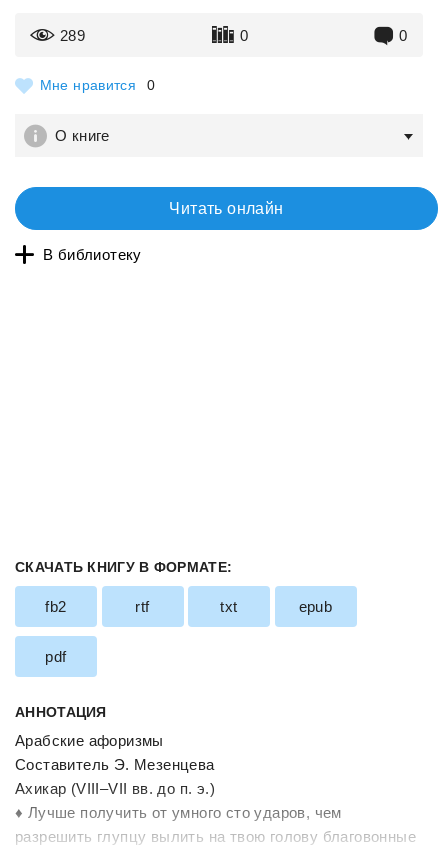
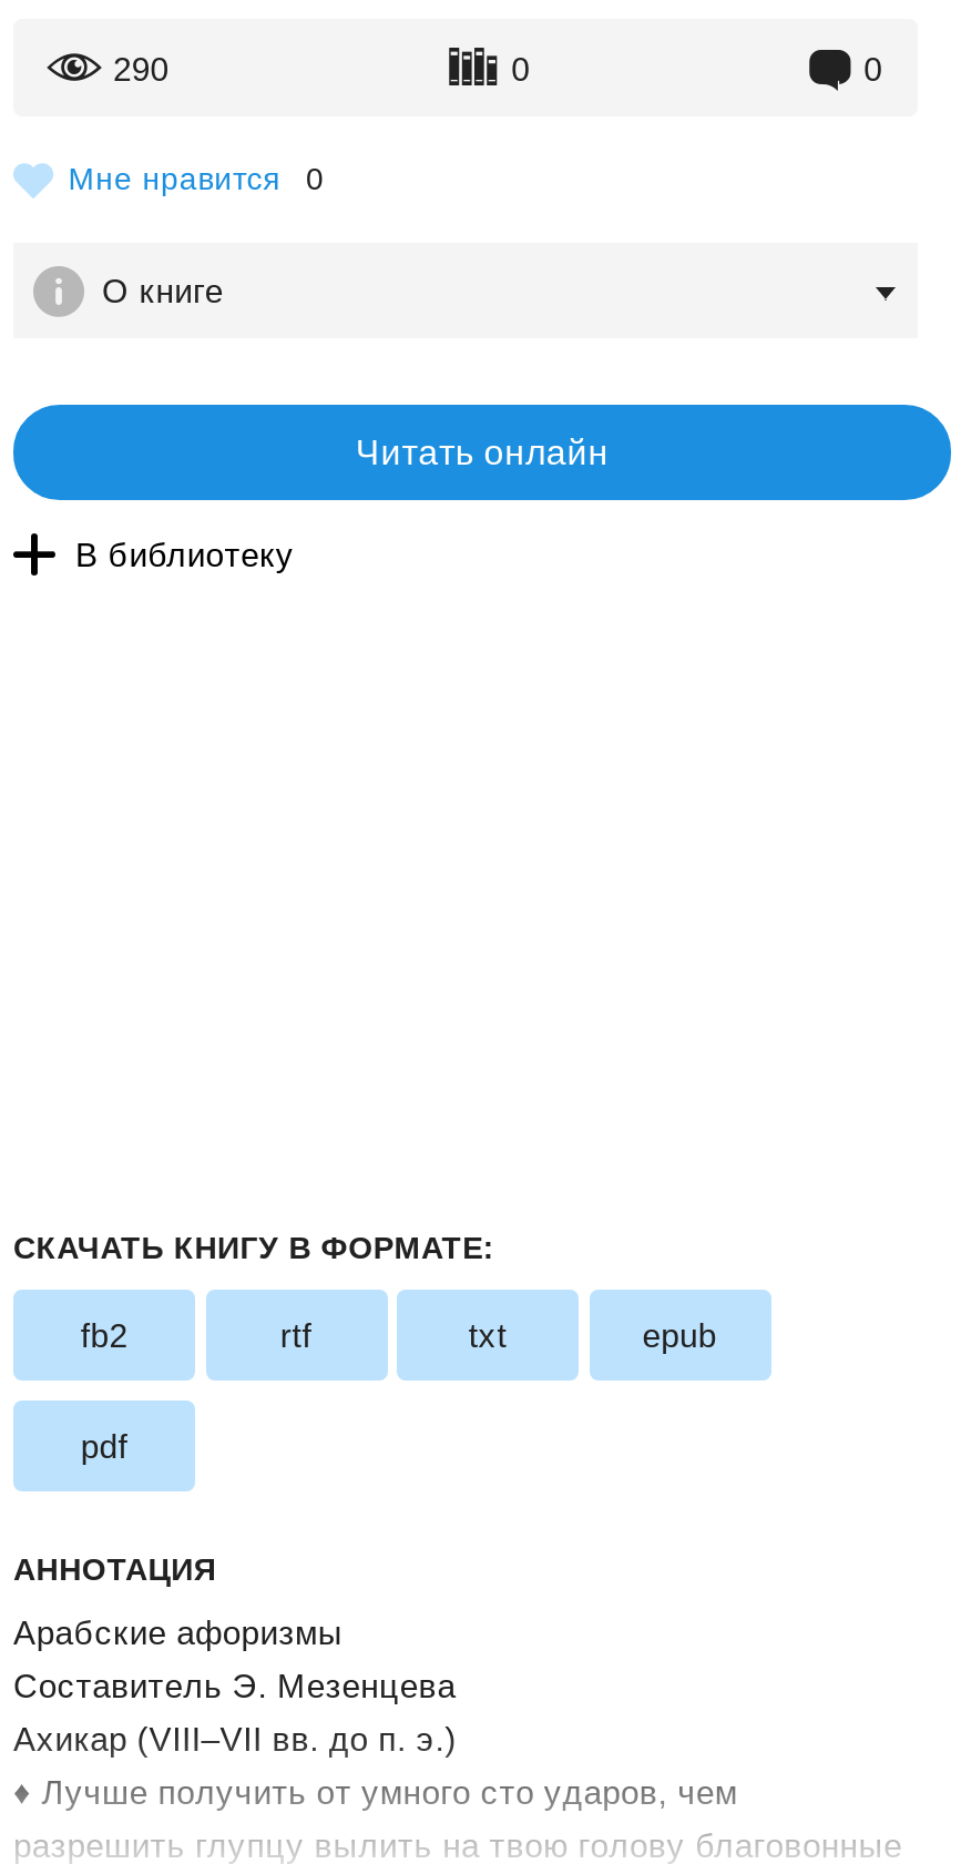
[60,27,85,44] 289 -> [113,50,169,88] 290

